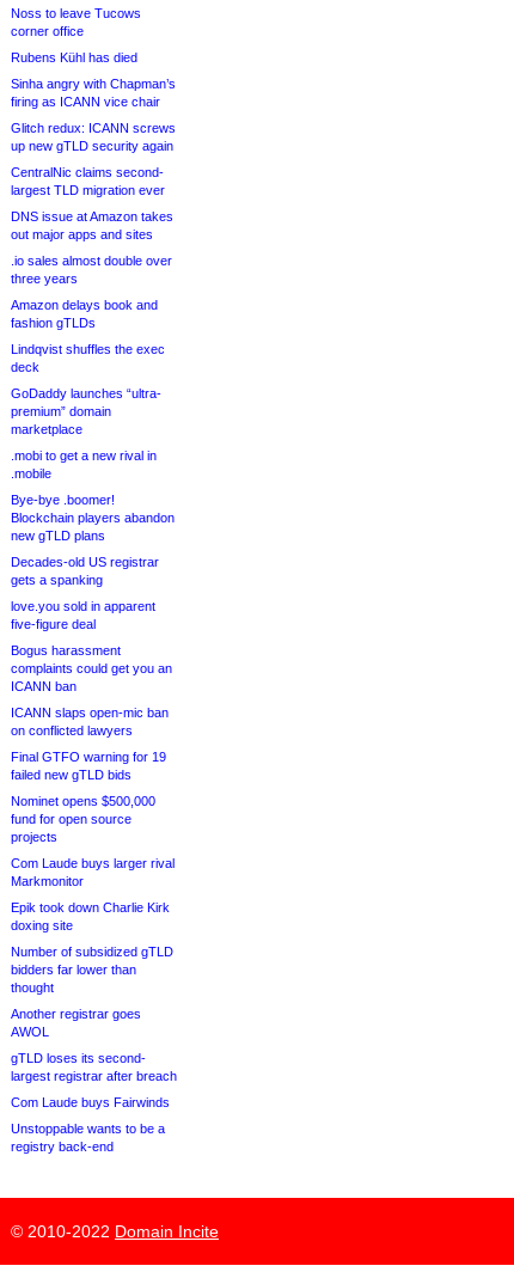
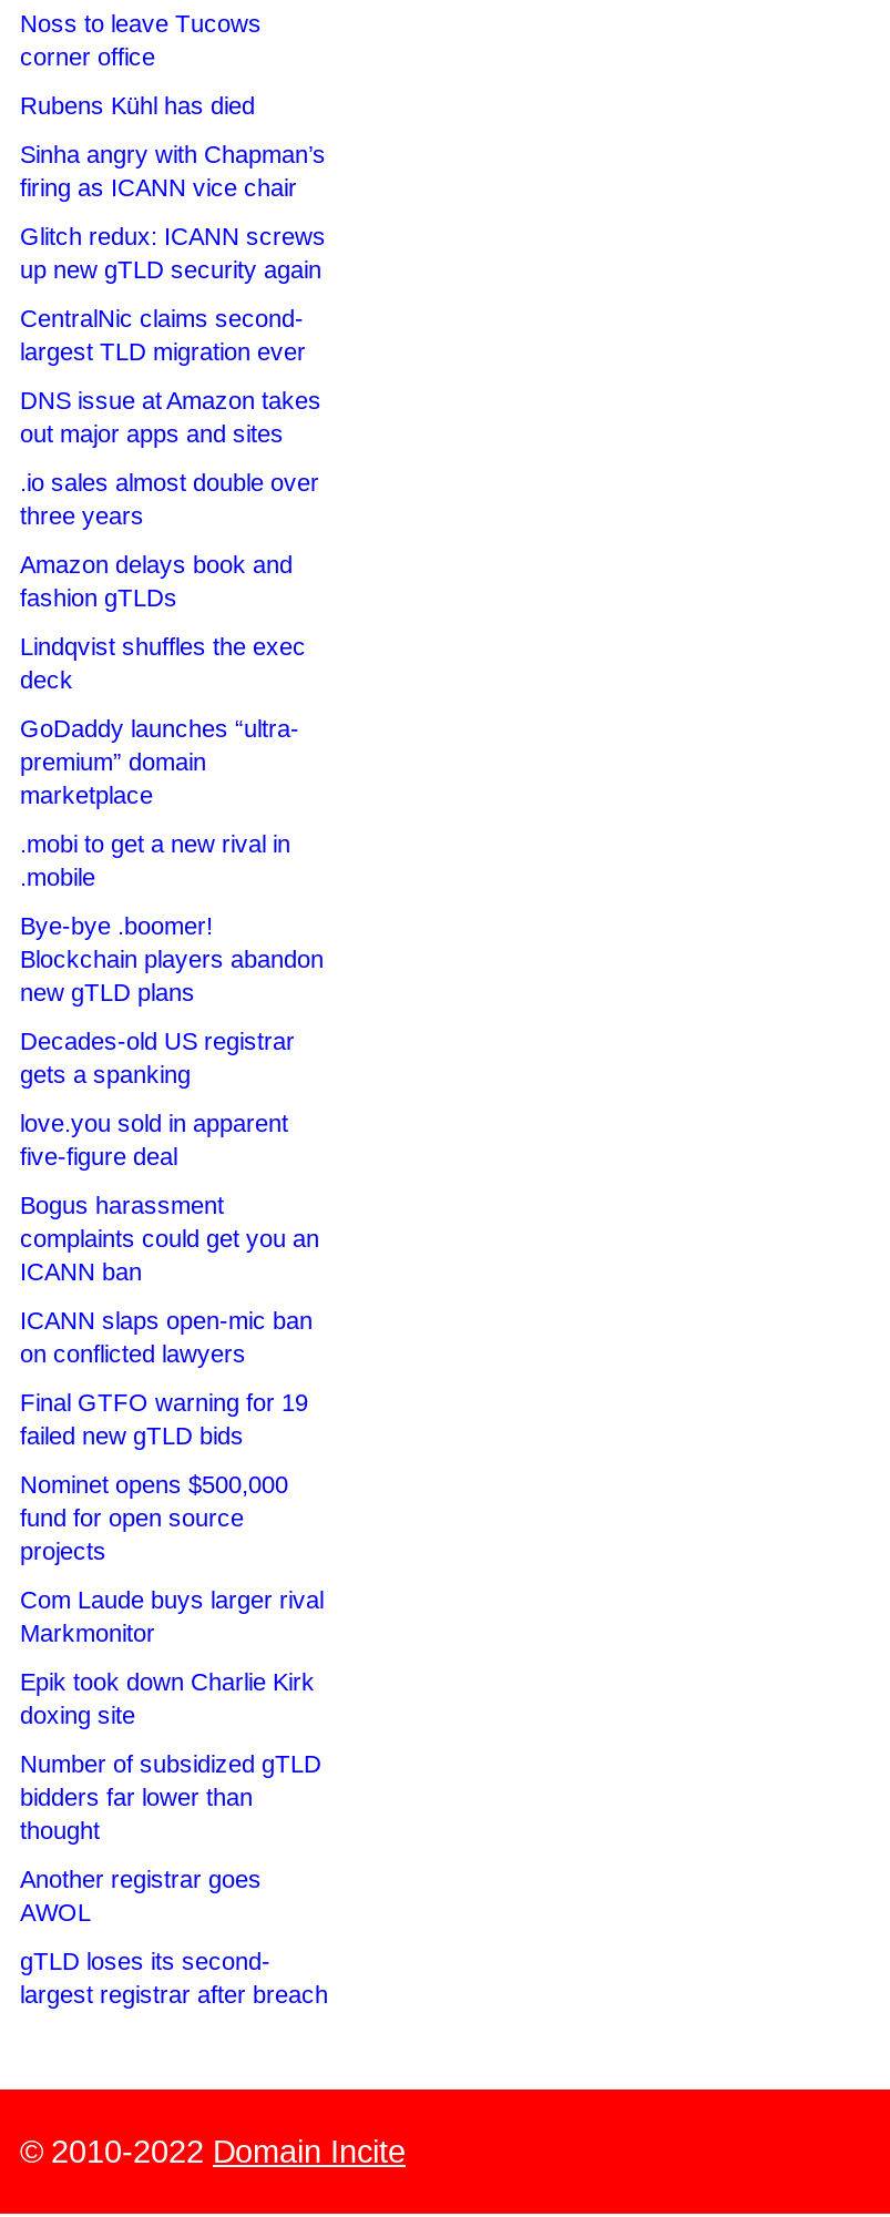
[11,1095,170,1154] Com Laude buys Fairwinds | Unstoppable wants to be a | registry back-end -> none

